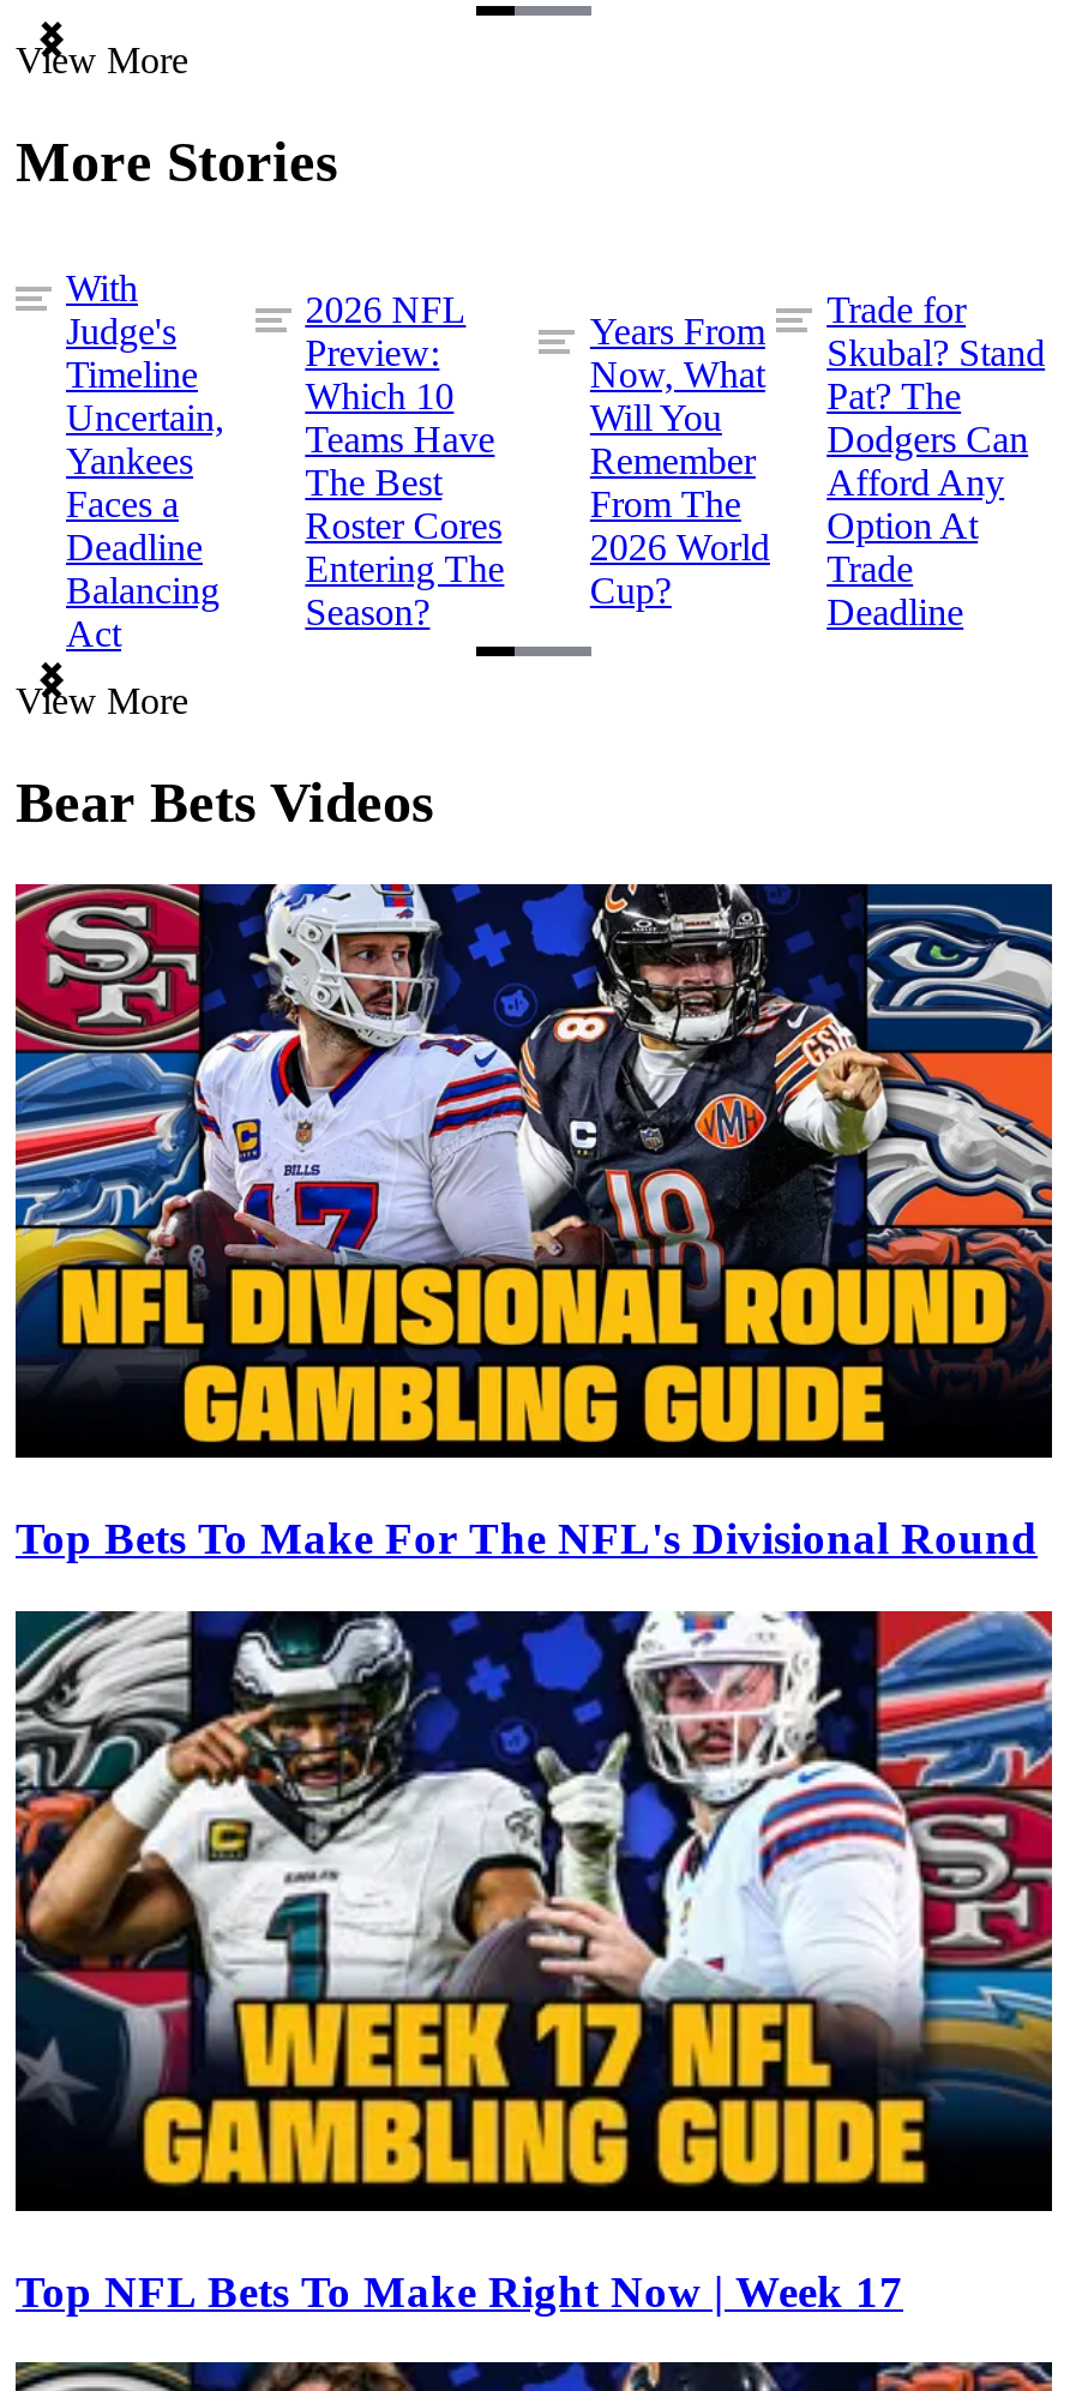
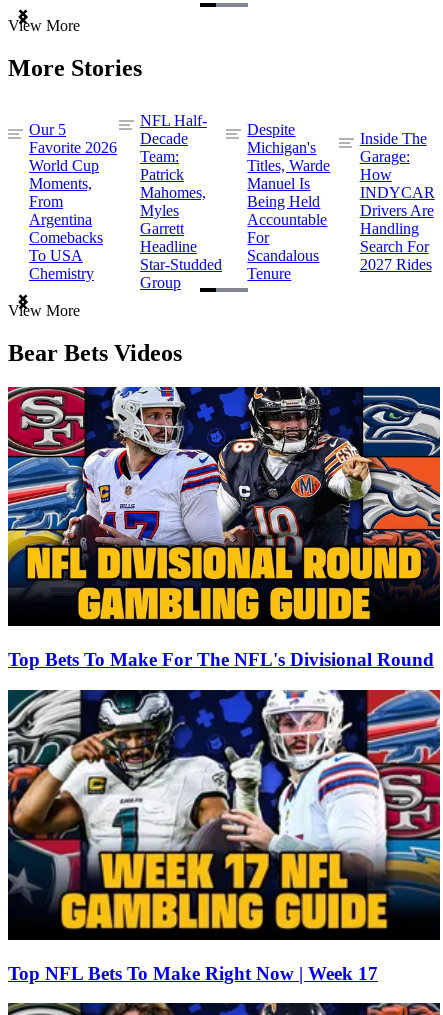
[66,268,224,654] With | Judge's | Timeline | Uncertain, | Yankees | Faces a | Deadline | Balancing | Act -> [29,121,117,282] Our 5 | Favorite 2026 | World Cup | Moments, | From | Argentina | Comebacks | To USA | Chemistry
[305,290,504,633] 2026 NFL | Preview: | Which 10 | Teams Have | The Best | Roster Cores | Entering The | Season? -> [140,112,222,291] NFL Half- | Decade | Team: | Patrick | Mahomes, | Myles | Garrett | Headline | Star-Studded | Group
[827,290,1045,633] Trade for | Skubal? Stand | Pat? The | Dodgers Can | Afford Any | Option At | Trade | Deadline -> [360,130,435,273] Inside The | Garage: | How | INDYCAR | Drivers Are | Handling | Search For | 2027 Rides
[590,311,770,611] Years From | Now, What | Will You | Remember | From The | 2026 World | Cup? -> [247,121,330,282] Despite | Michigan's | Titles, Warde | Manuel Is | Being Held | Accountable | For | Scandalous | Tenure

